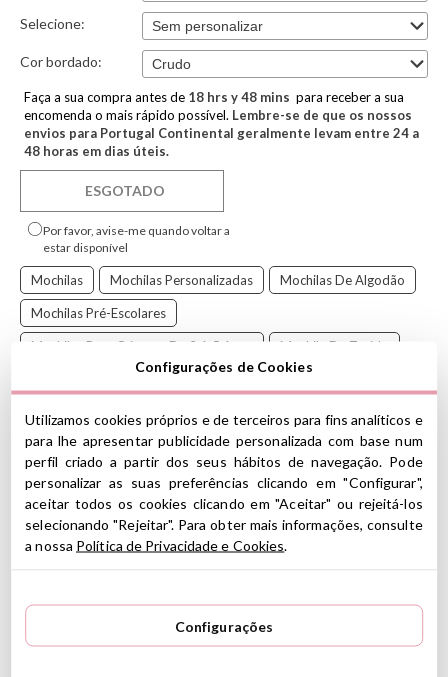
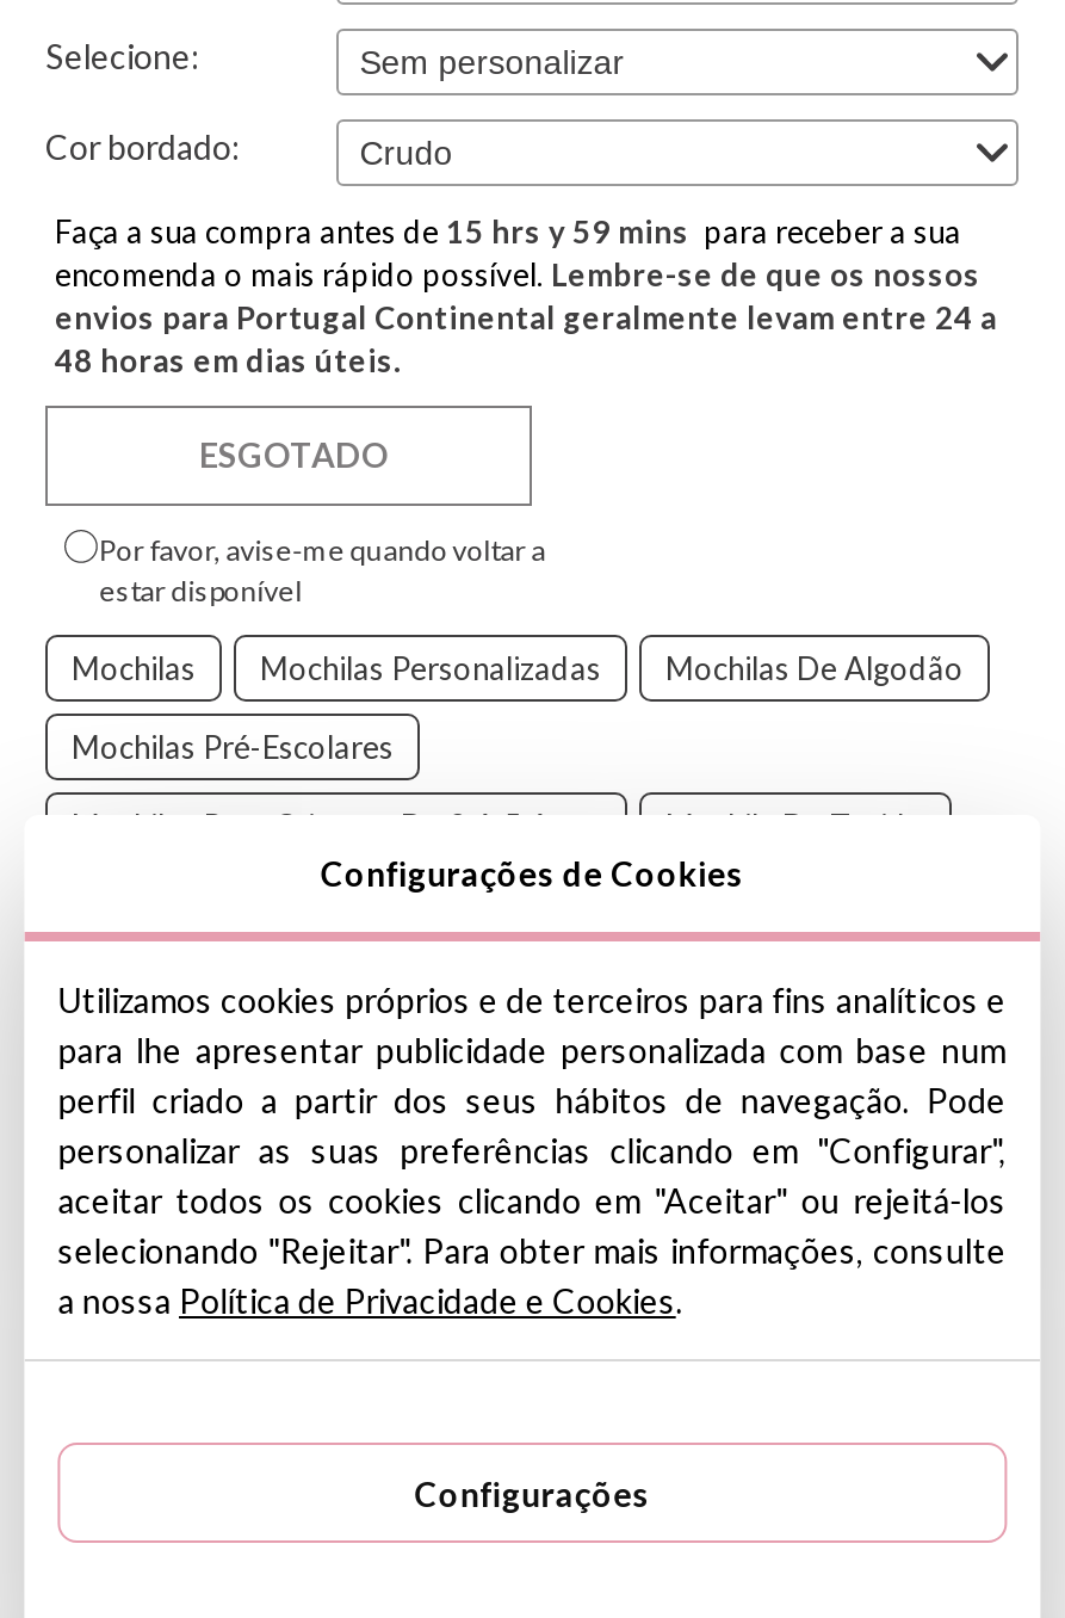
[24,89,404,105] Faça a sua compra antes de 18 hrs y 48 mins para receber a sua -> [55,212,961,250] Faça a sua compra antes de 15 hrs y 59 mins para receber a sua

